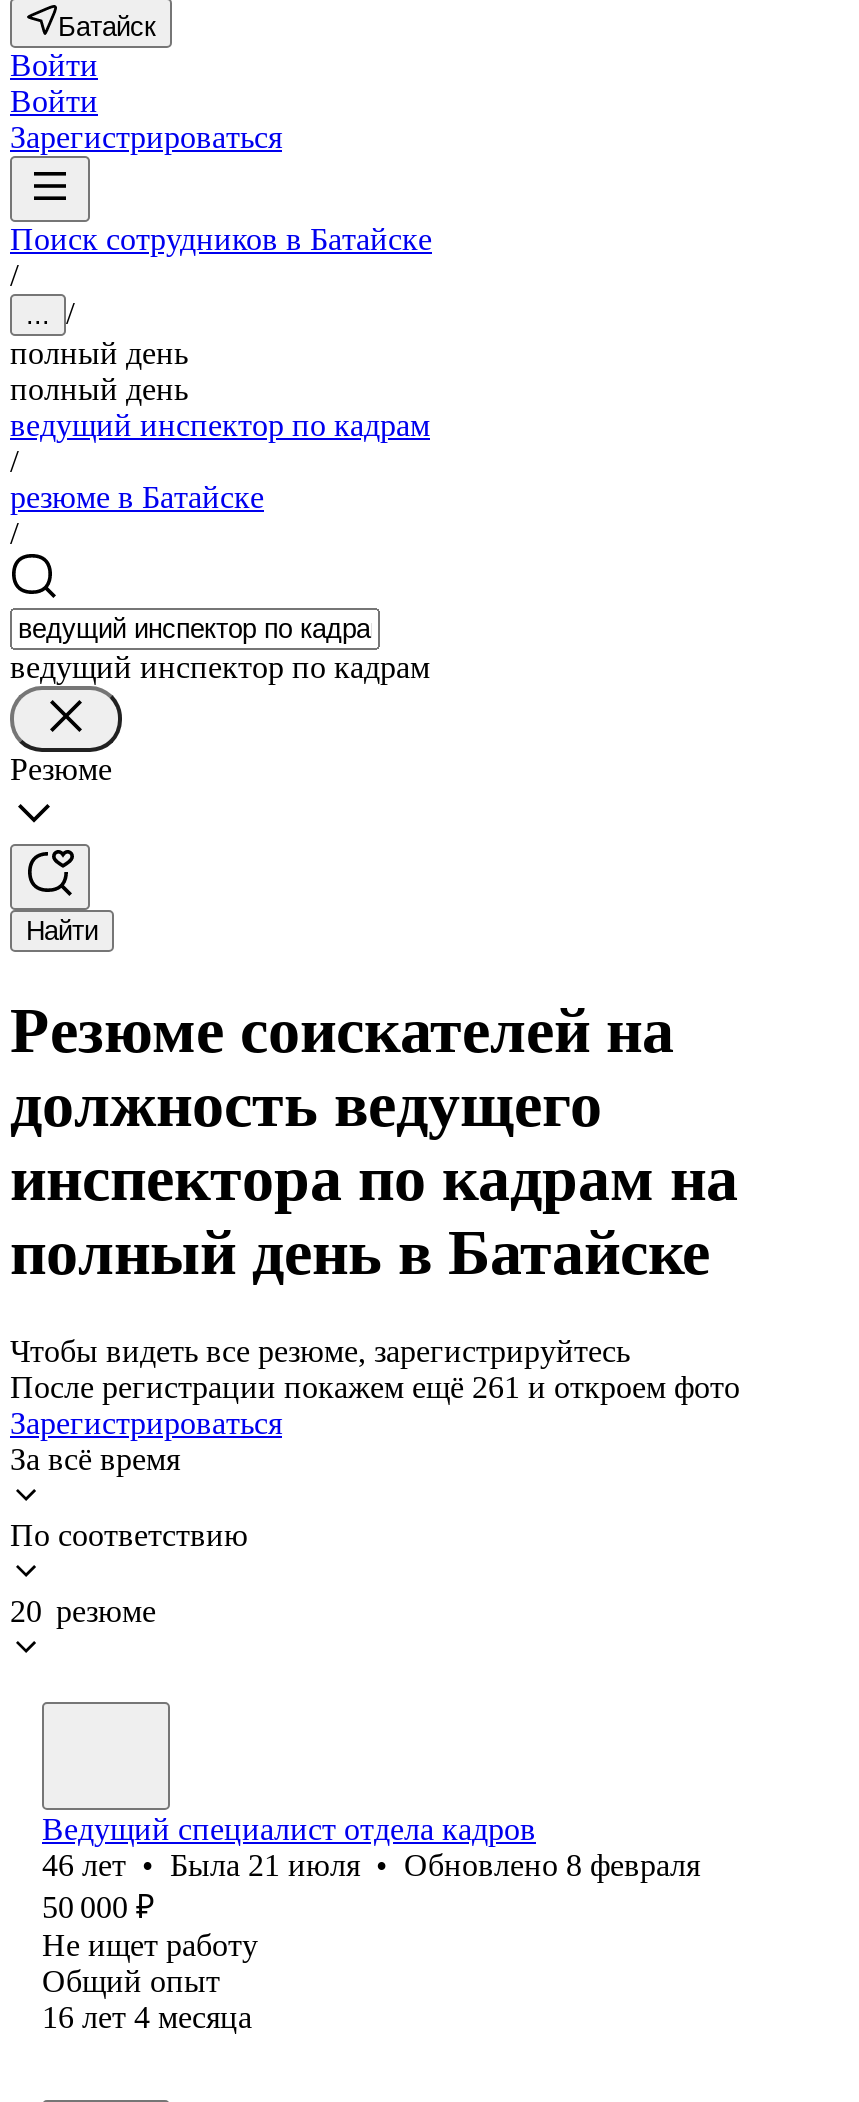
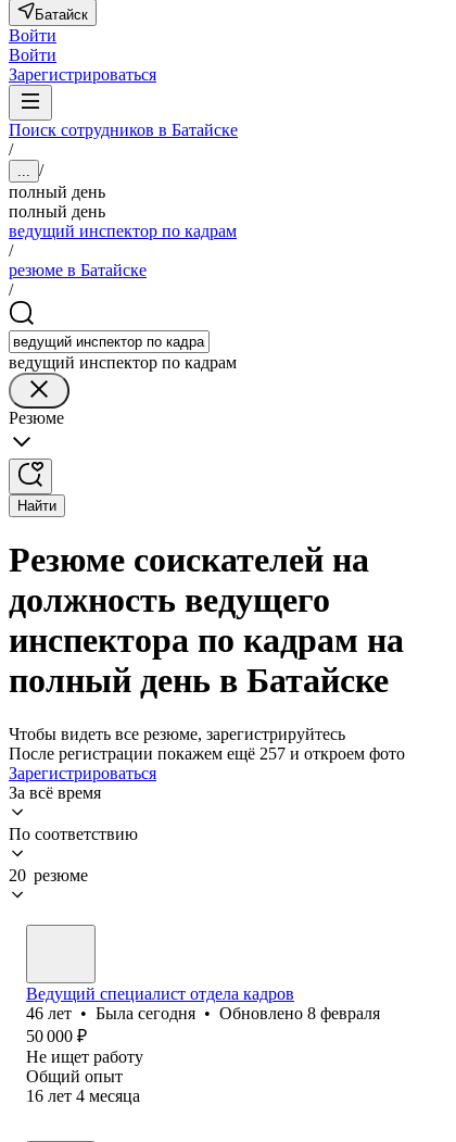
[10,1370,740,1404] После регистрации покажем ещё 261 и откроем фото -> [9,744,405,763] После регистрации покажем ещё 257 и откроем фото
[42,1848,700,1882] 46 лет • Была 21 июля • Обновлено 8 февраля -> [26,1004,380,1022] 46 лет • Была сегодня • Обновлено 8 февраля

